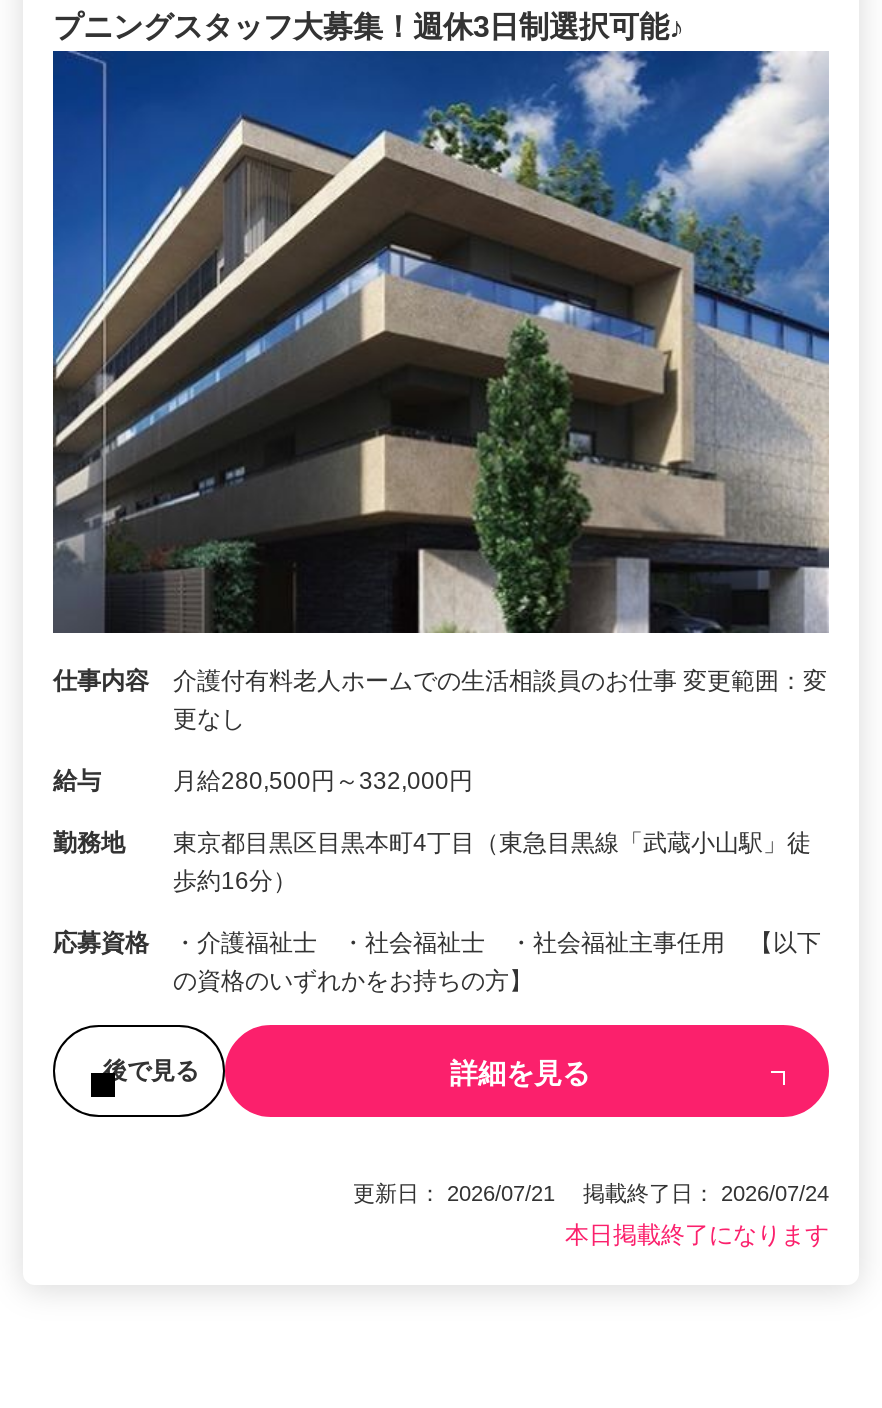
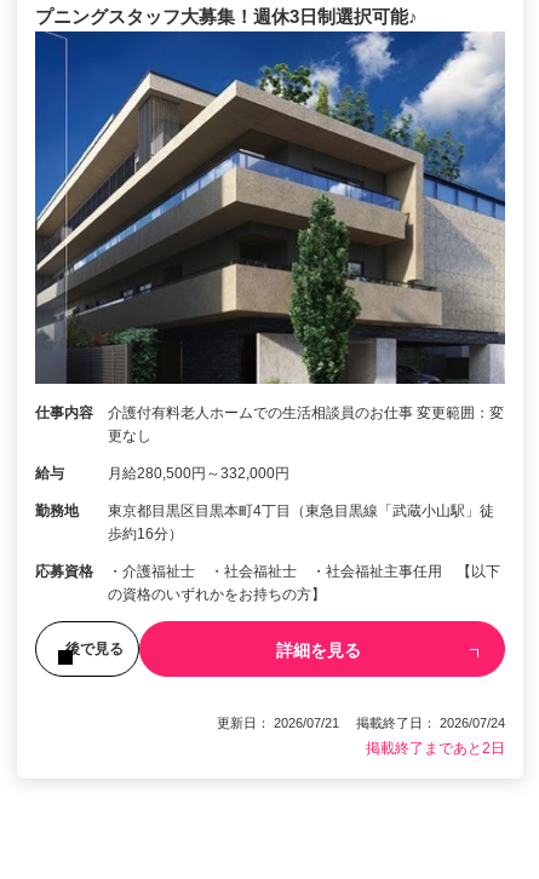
[565,1222,829,1250] 本日掲載終了になります -> [366,740,505,757] 掲載終了まであと2日

